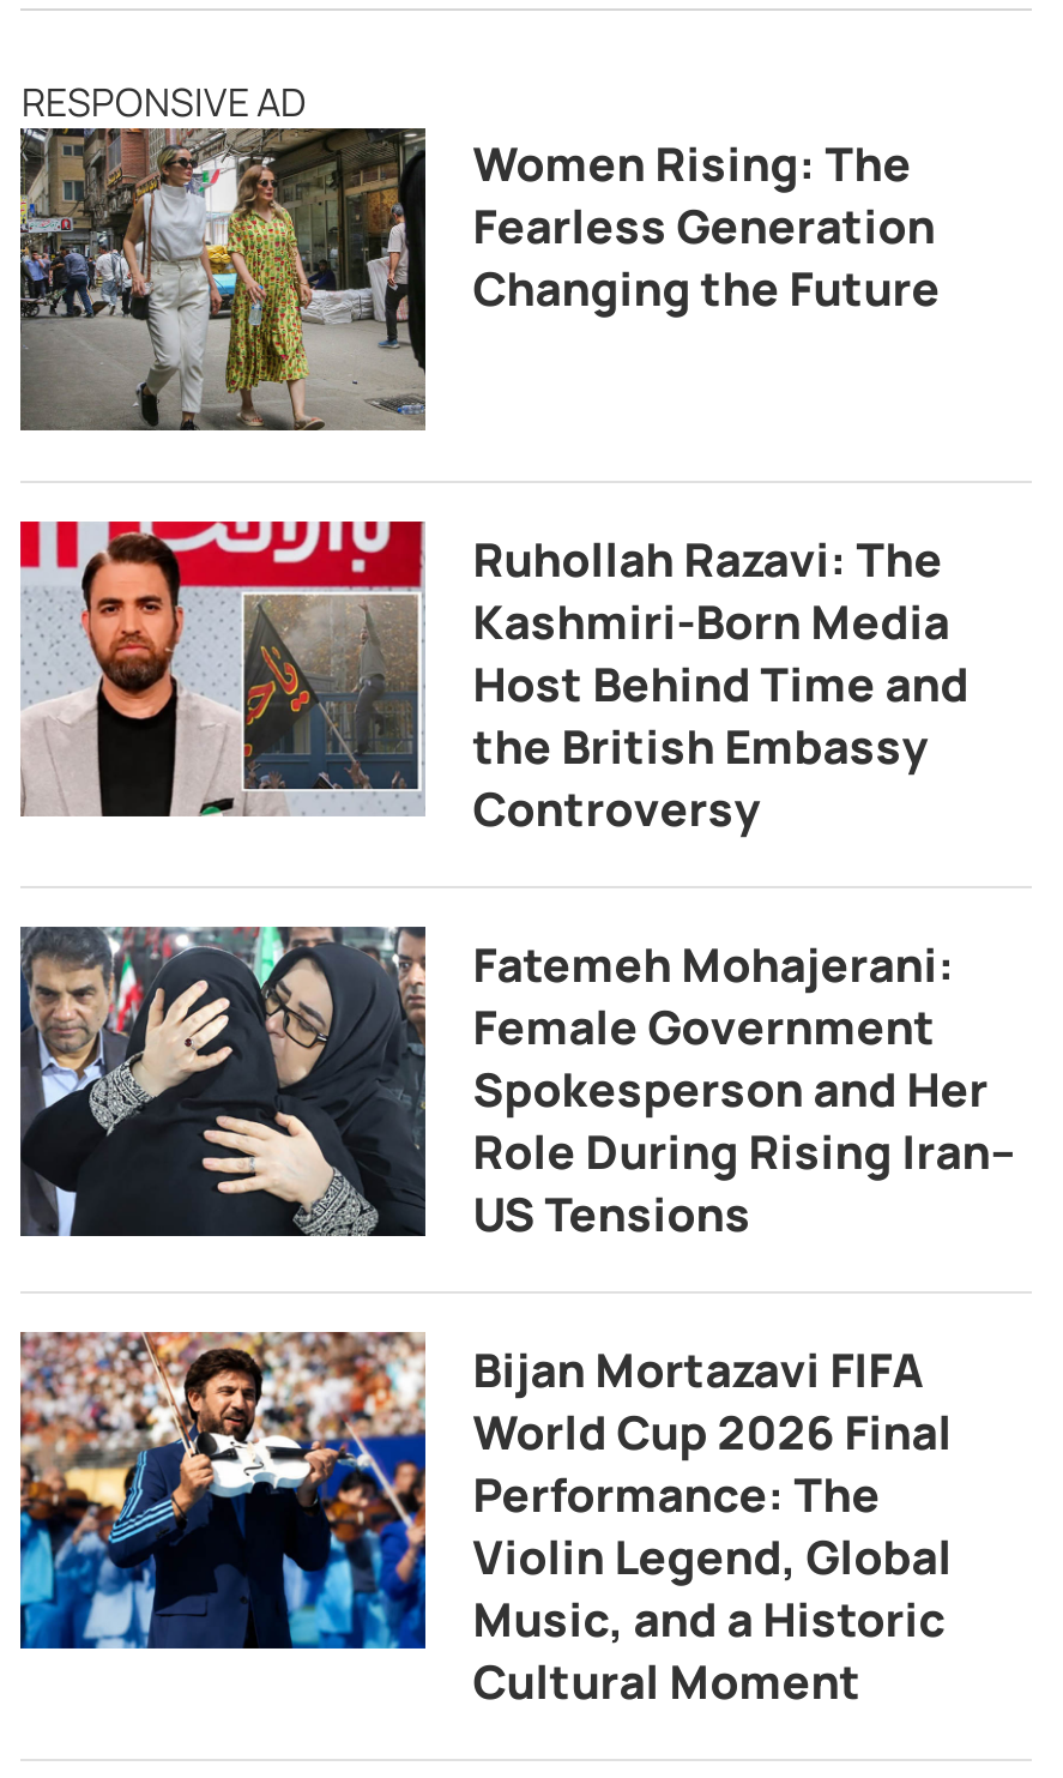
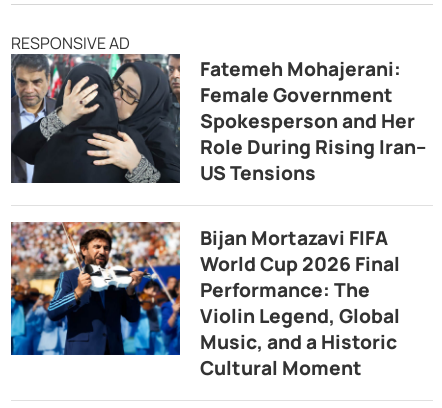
[18,126,940,433] [image] | Women Rising: The | Fearless Generation | Changing the Future -> none
[18,519,969,841] [image] | Ruhollah Razavi: The | Kashmiri-Born Media | Host Behind Time and | the British Embassy | Controversy -> none

